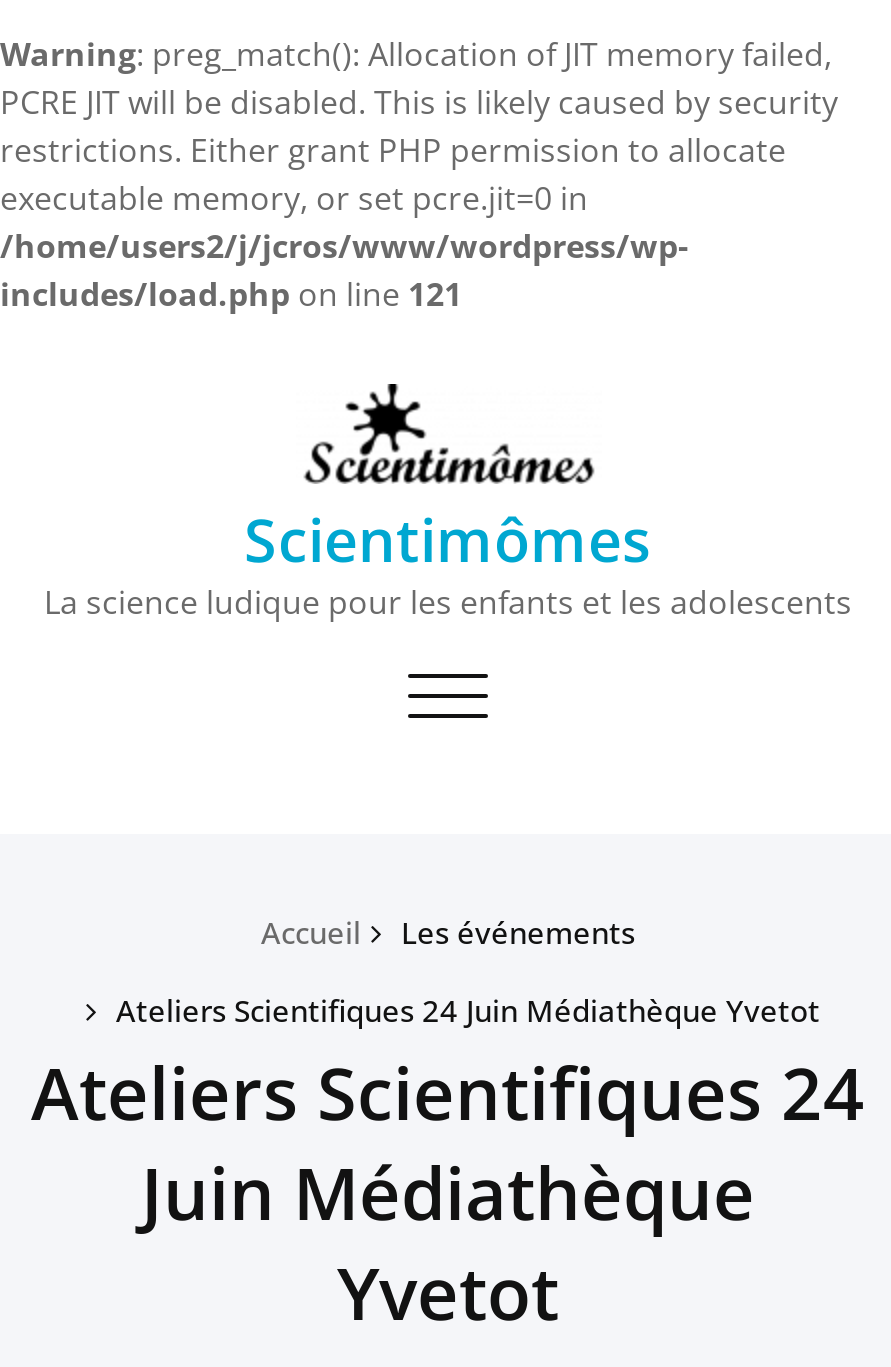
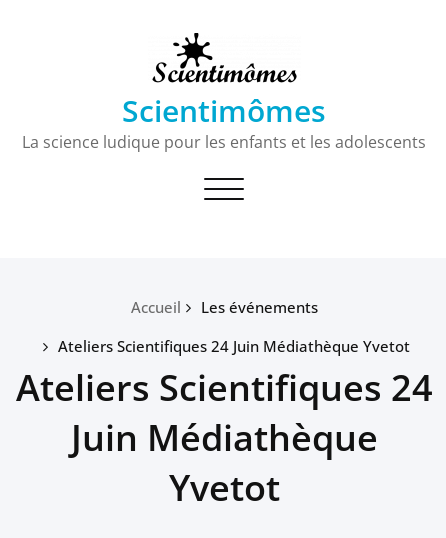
[0,32,838,316] Warning: preg_match(): Allocation of JIT memory failed, | PCRE JIT will be disabled. This is likely caused by security | restrictions. Either grant PHP permission to allocate | executable memory, or set pcre.jit=0 in | /home/users2/j/jcros/www/wordpress/wp- | includes/load.php on line 121 -> none

